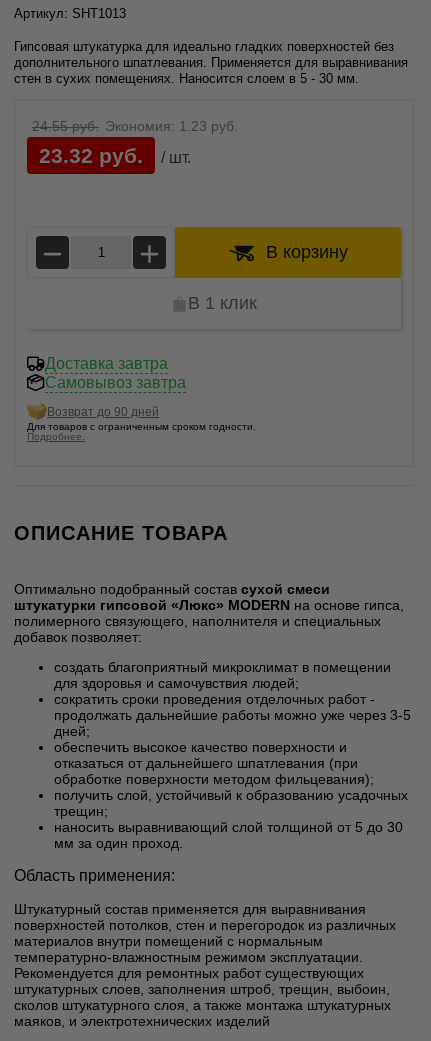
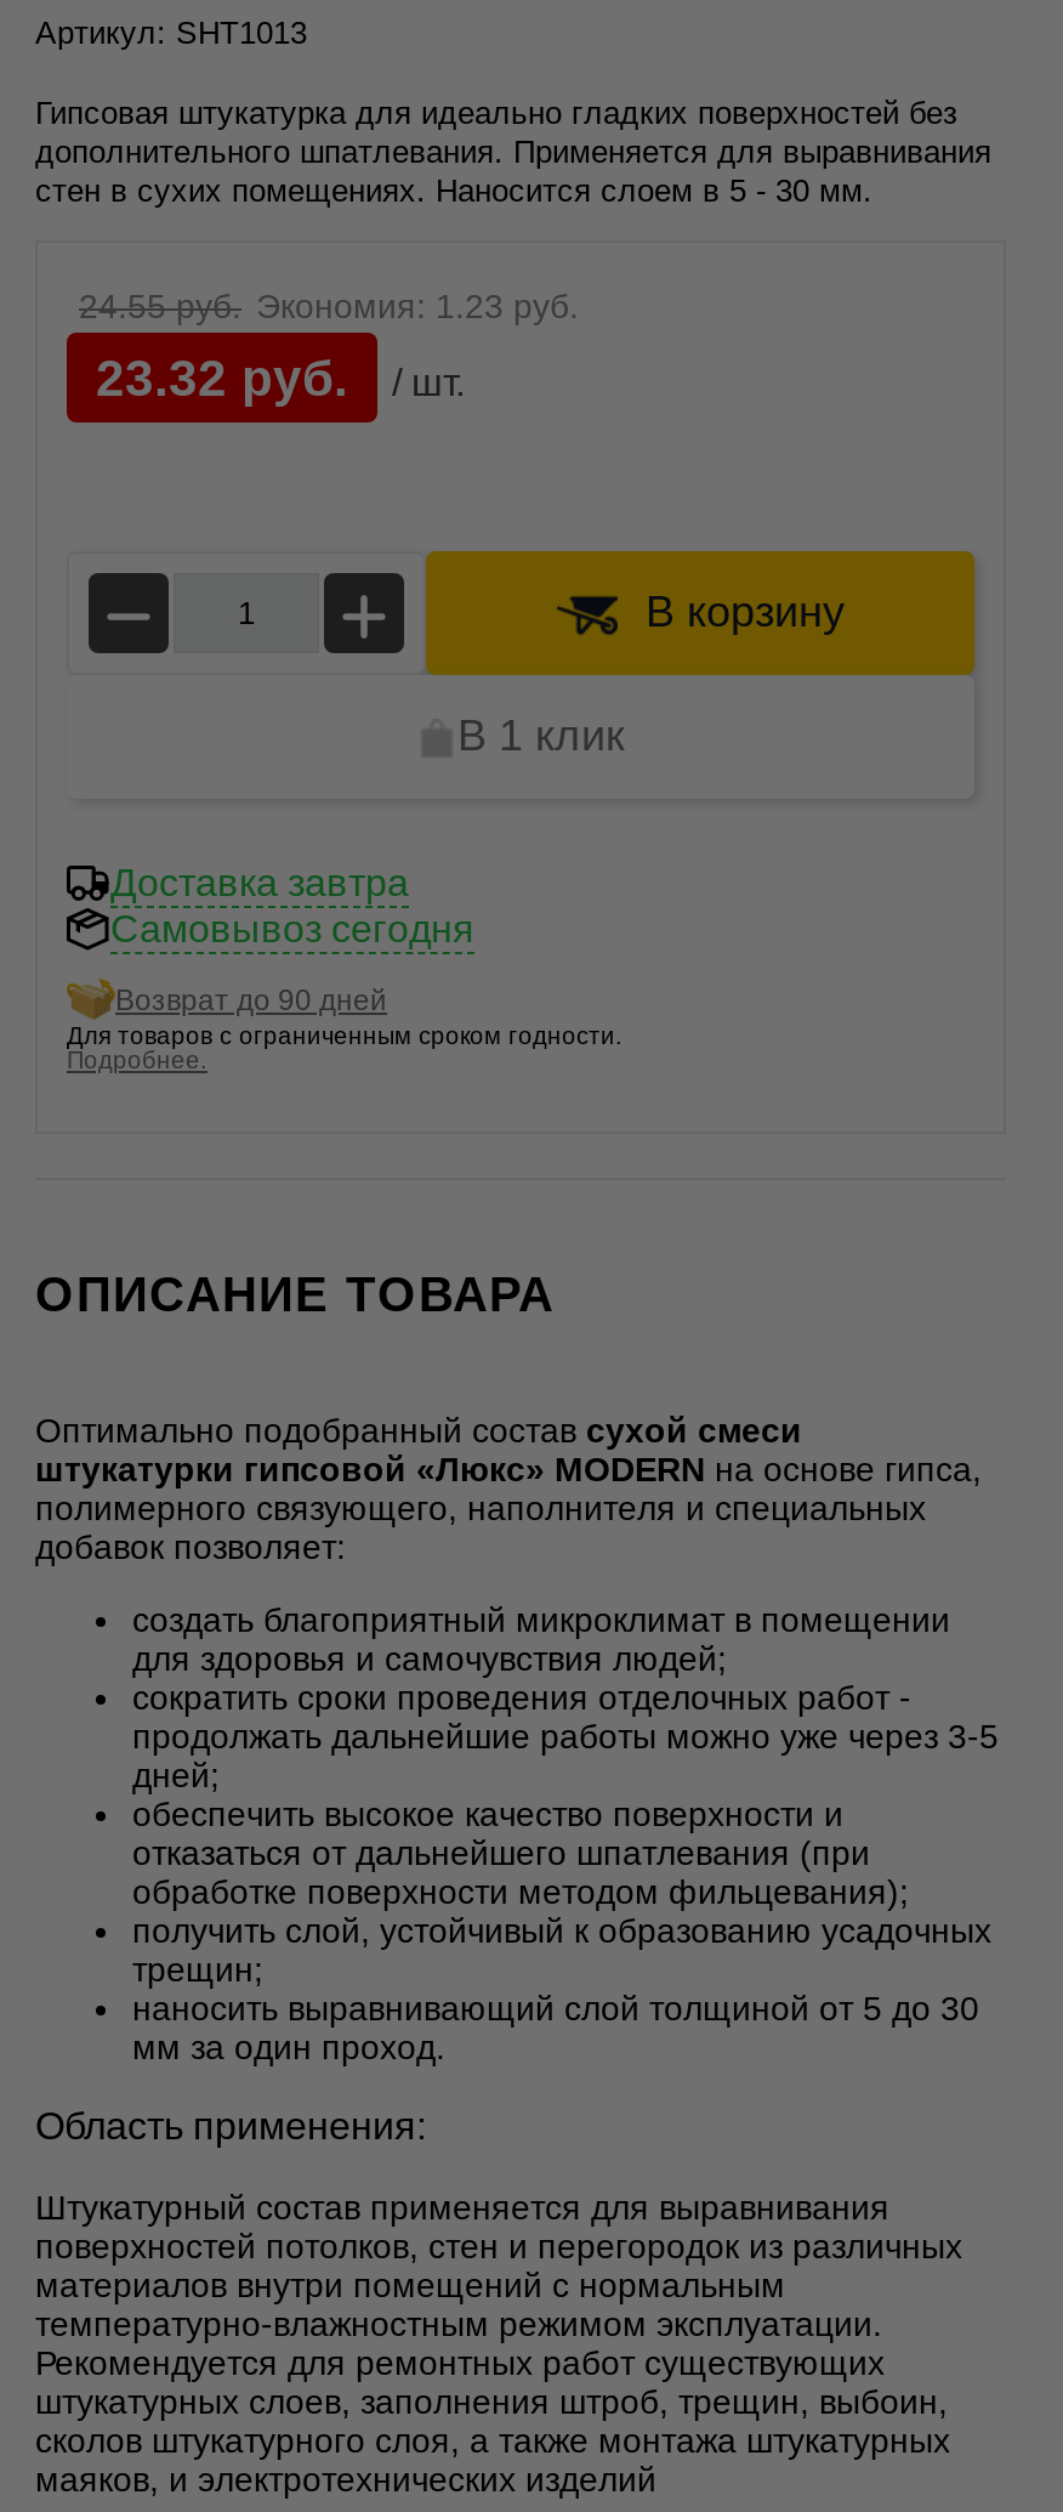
[45,374,186,391] Самовывоз завтра -> [110,908,474,949] Самовывоз сегодня

